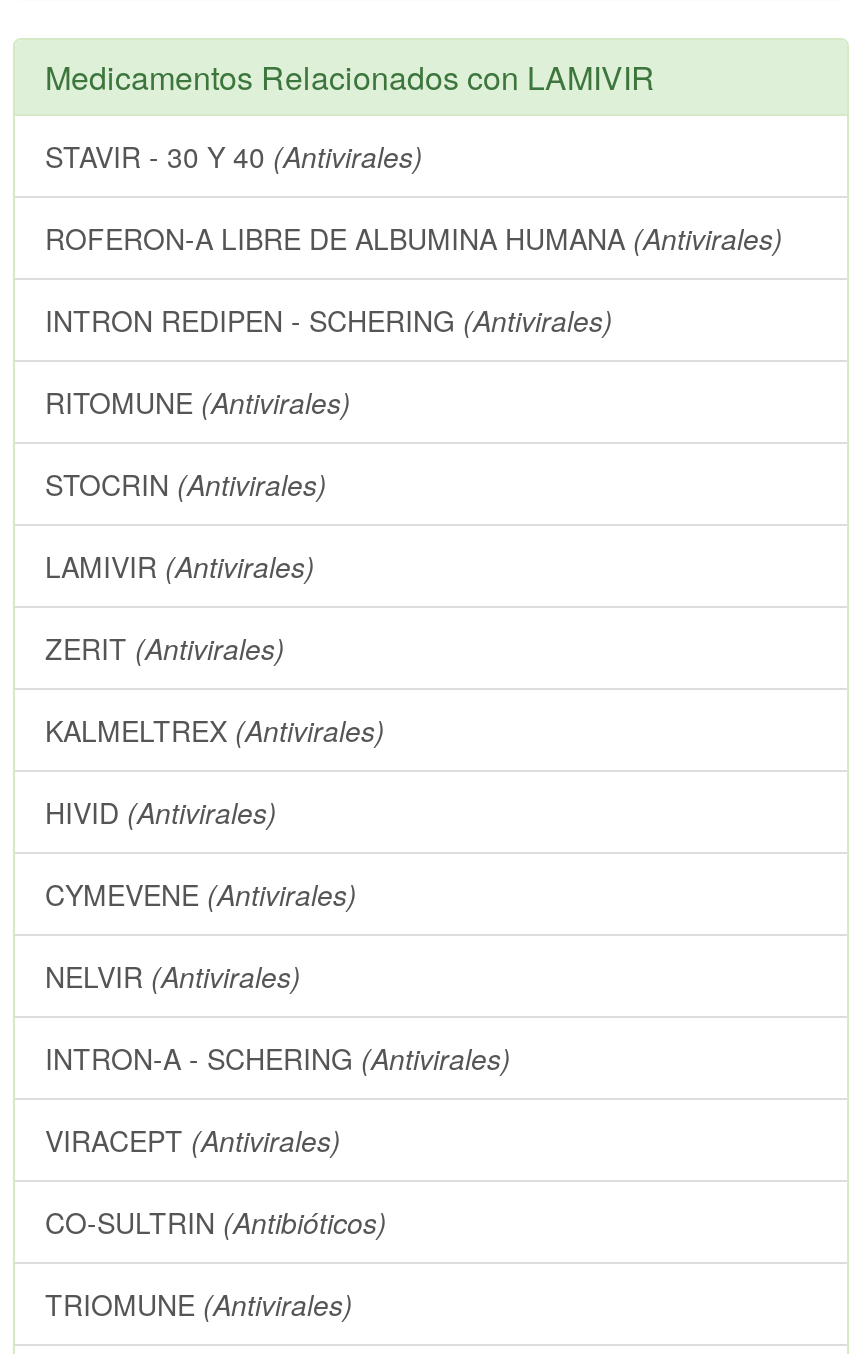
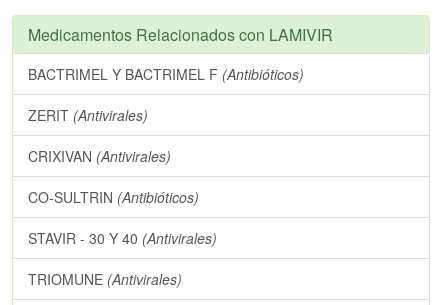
moved [45,136,423,176] -> [28,228,217,248]: STAVIR - 30 Y 40 (Antivirales)
[45,218,783,586] ROFERON-A LIBRE DE ALBUMINA HUMANA (Antivirales) | INTRON REDIPEN - SCHERING (Antivirales) | RITOMUNE (Antivirales) | STOCRIN (Antivirales) | LAMIVIR (Antivirales) -> [28,64,304,84] BACTRIMEL Y BACTRIMEL F (Antibióticos)
[45,710,511,1160] KALMELTREX (Antivirales) | HIVID (Antivirales) | CYMEVENE (Antivirales) | NELVIR (Antivirales) | INTRON-A - SCHERING (Antivirales) | VIRACEPT (Antivirales) -> [28,146,171,166] CRIXIVAN (Antivirales)
moved [45,1202,387,1242] -> [28,187,199,207]: CO-SULTRIN (Antibióticos)

